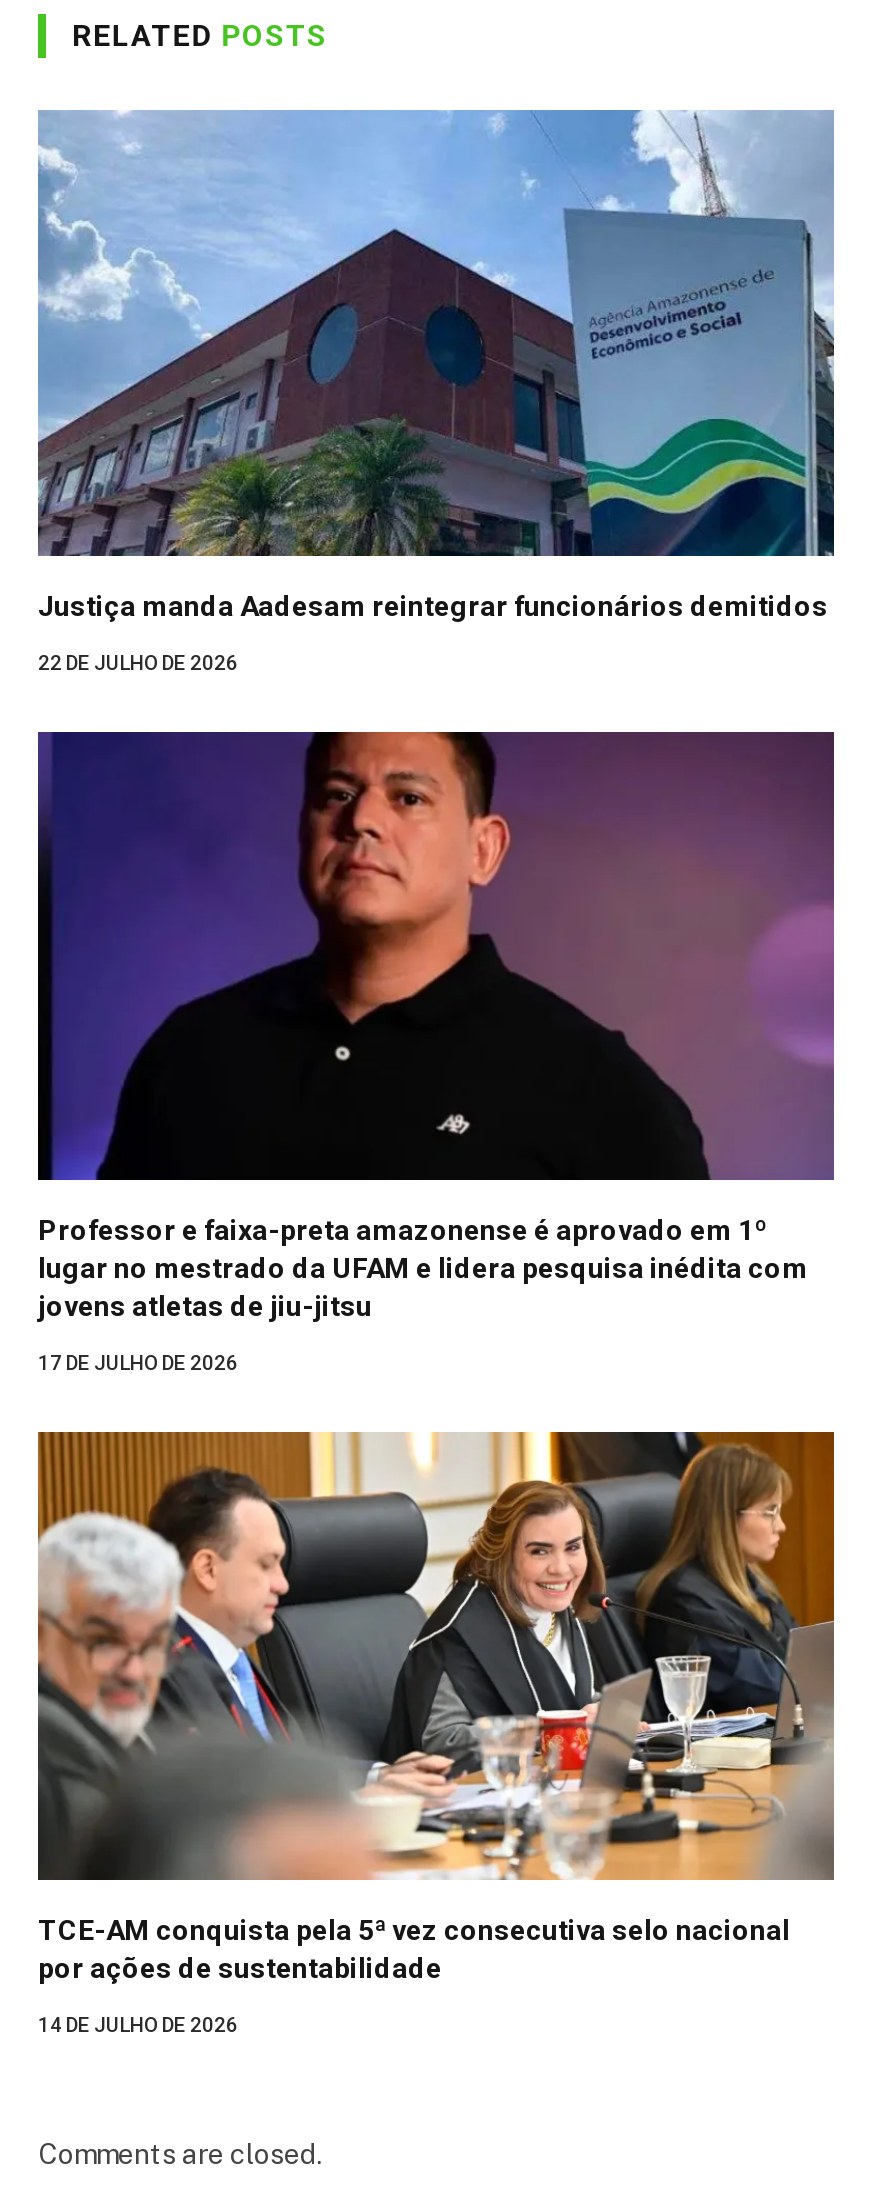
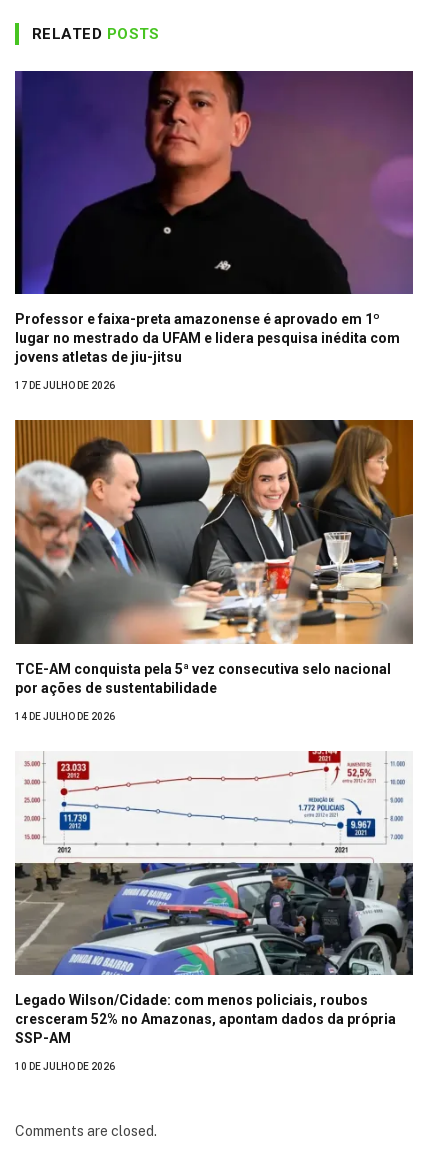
[36,108,836,675] [image] | Justiça manda Aadesam reintegrar funcionários demitidos | 22 DE JULHO DE 2026 -> none
moved [134,728,540,1058] -> [63,68,266,233]: [image]
moved [38,1072,808,2036] -> [15,240,400,722]: [image] | Professor e faixa-preta amazonense é aprovado em 1º | lugar no mestrado da UFAM e lidera pesquisa inédita com | jovens atletas de jiu-jitsu | 17 DE JULHO DE 2026 | TCE-AM conquista pela 5ª vez consecutiva selo nacional | por ações de sustentabilidade | 14 DE JULHO DE 2026
none -> [14,750,414,1072] [image] | Legado Wilson/Cidade: com menos policiais, roubos | cresceram 52% no Amazonas, apontam dados da própria | SSP-AM | 10 DE JULHO DE 2026

